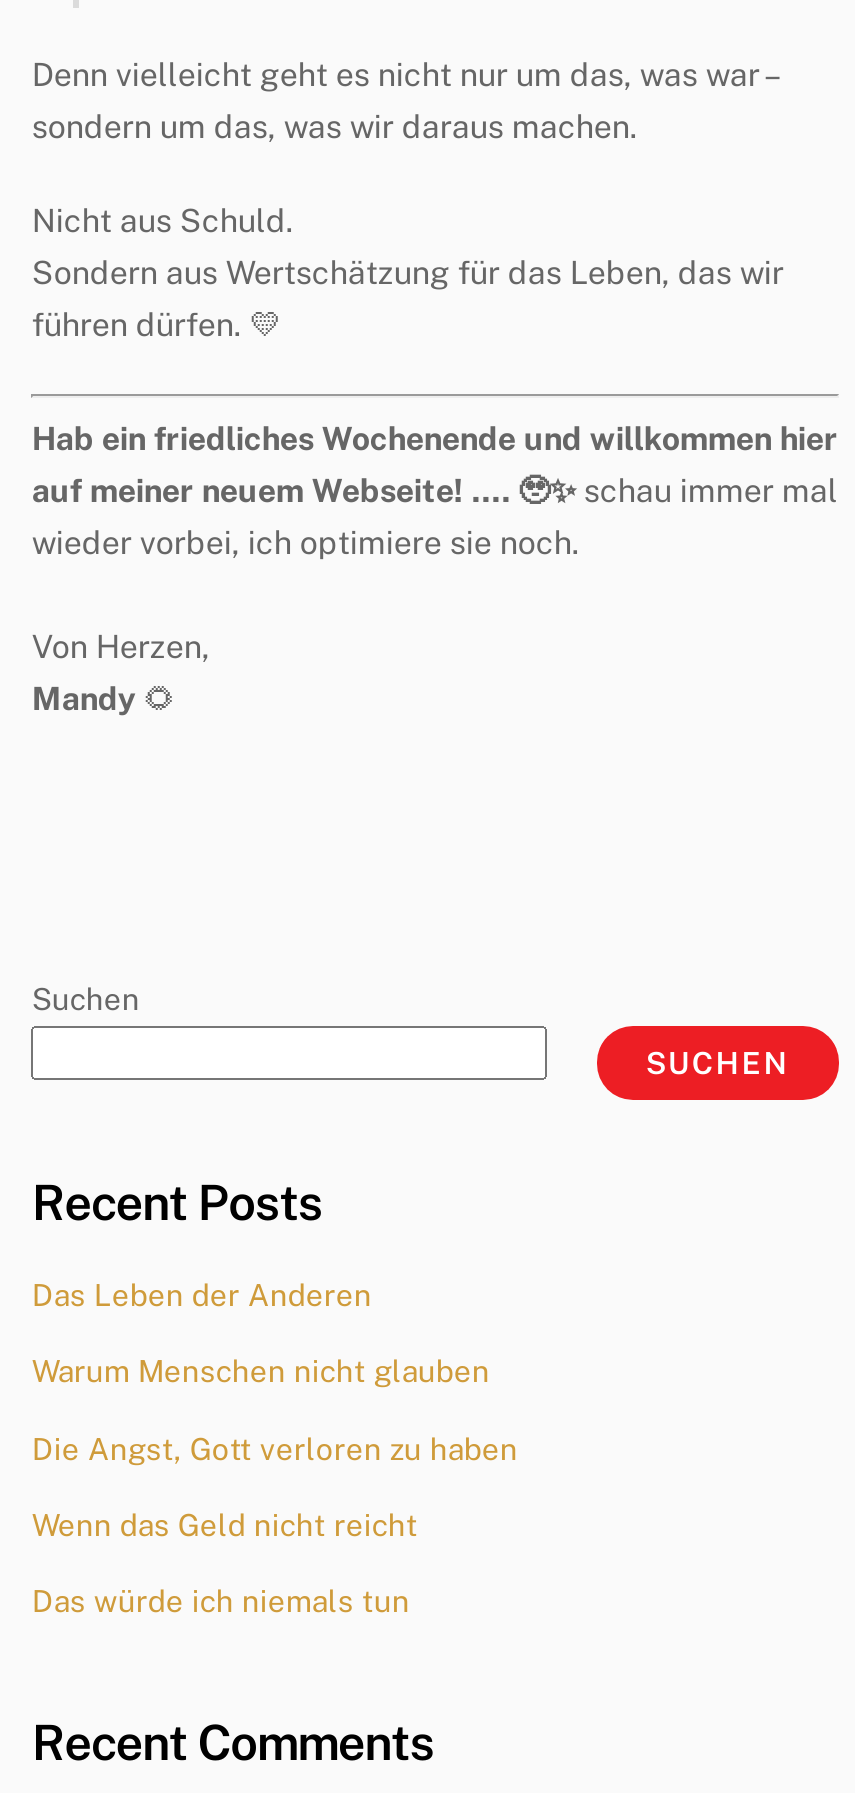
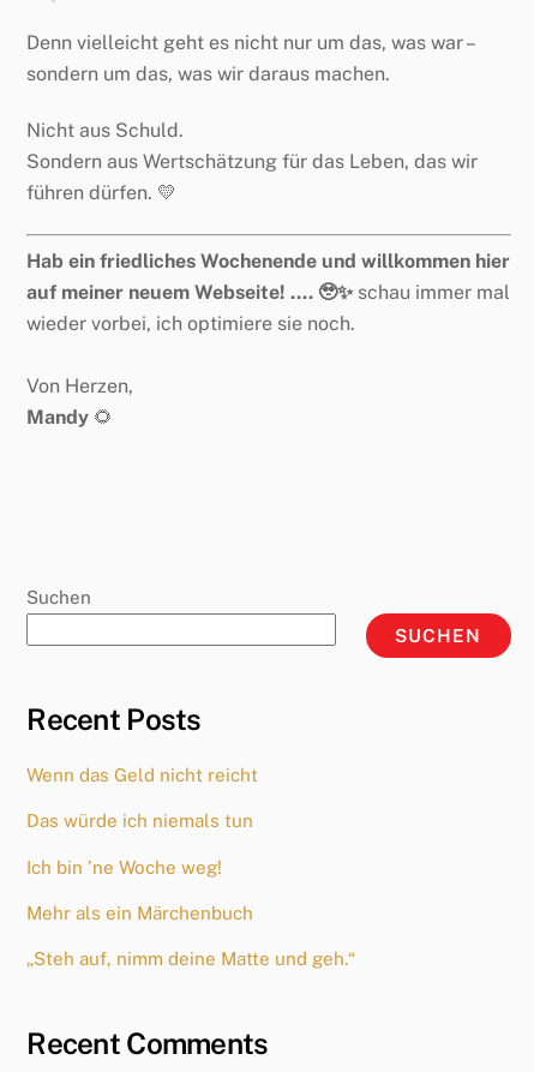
[32,1279,518,1465] Das Leben der Anderen | Warum Menschen nicht glauben | Die Angst, Gott verloren zu haben -> none
moved [32,1508,418,1618] -> [27,765,258,831]: Wenn das Geld nicht reicht | Das würde ich niemals tun
none -> [27,857,356,969] Ich bin ’ne Woche weg! | Mehr als ein Märchenbuch | „Steh auf, nimm deine Matte und geh.“

